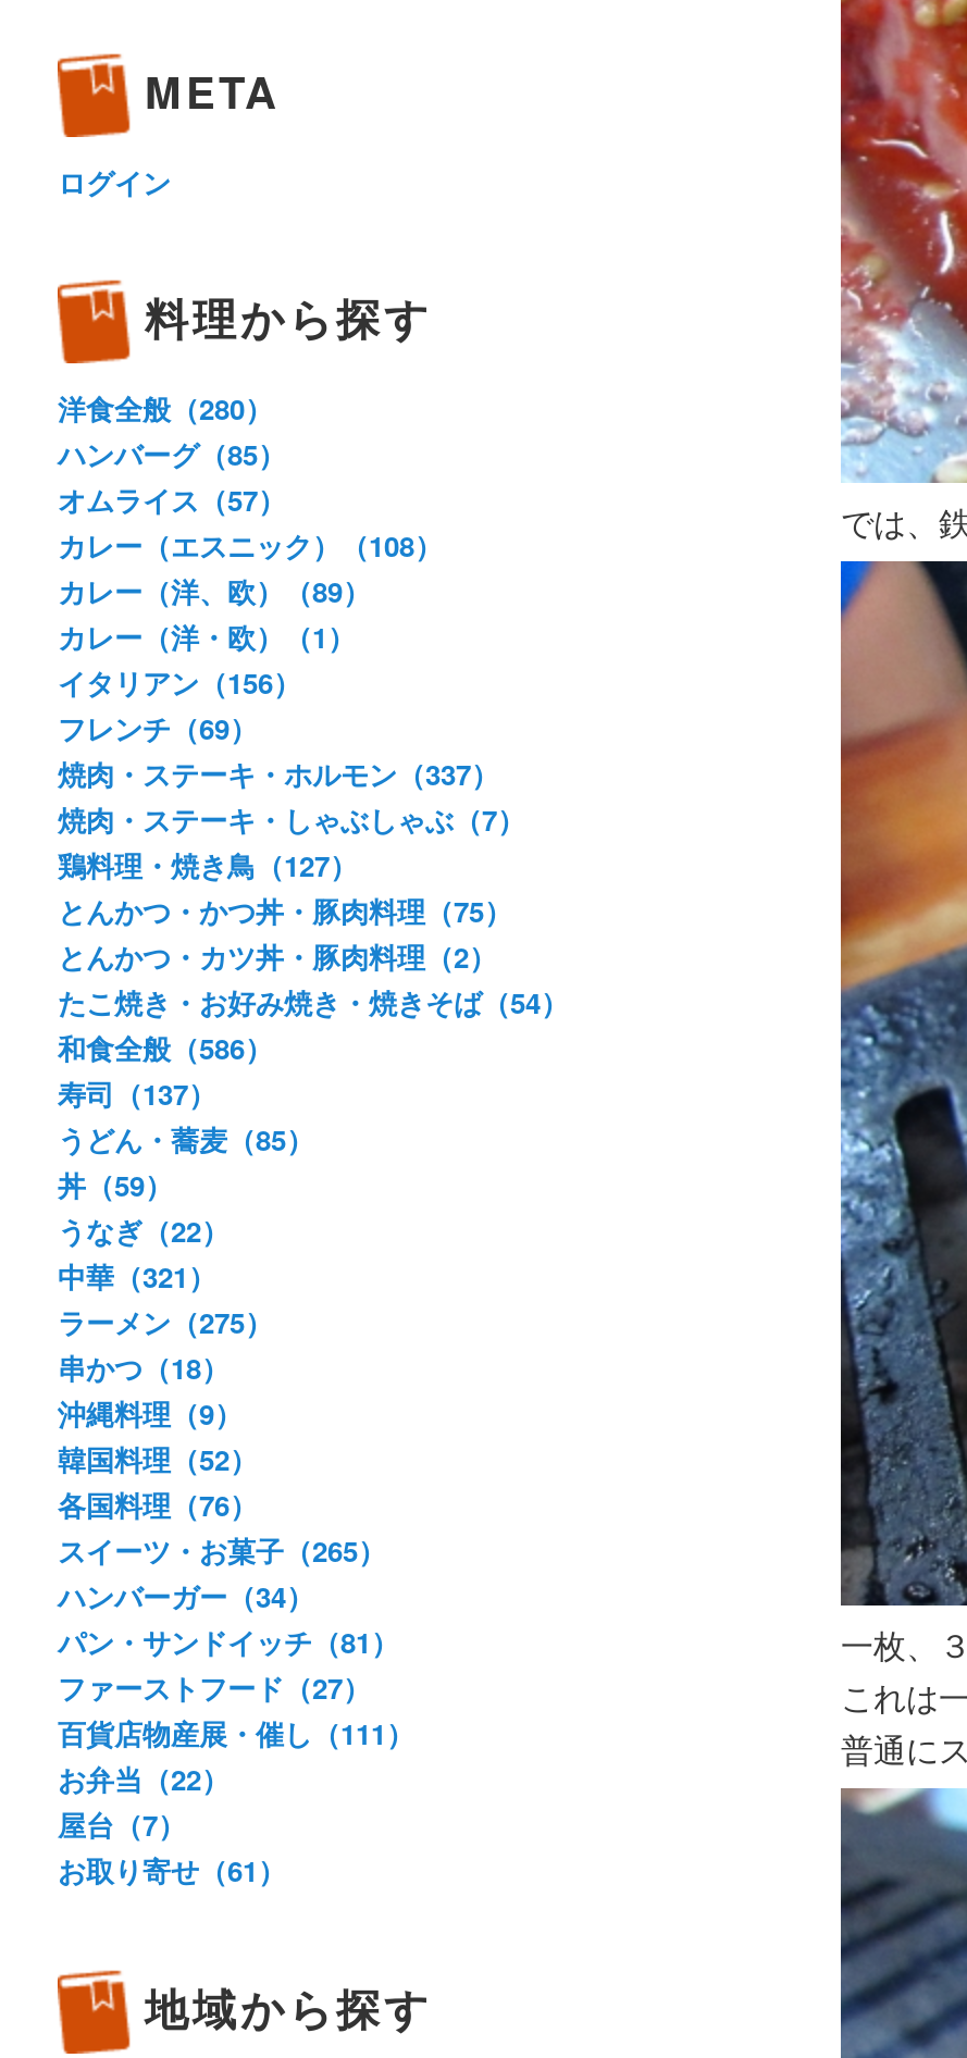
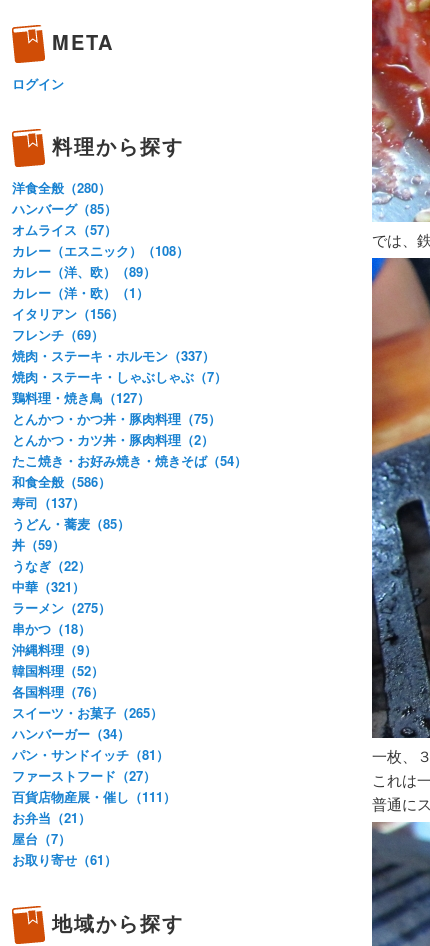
[58,1758,230,1799] お弁当（22） -> [12,808,91,827] お弁当（21）

